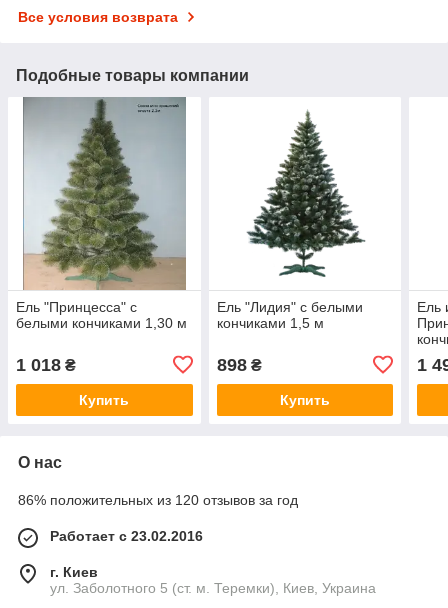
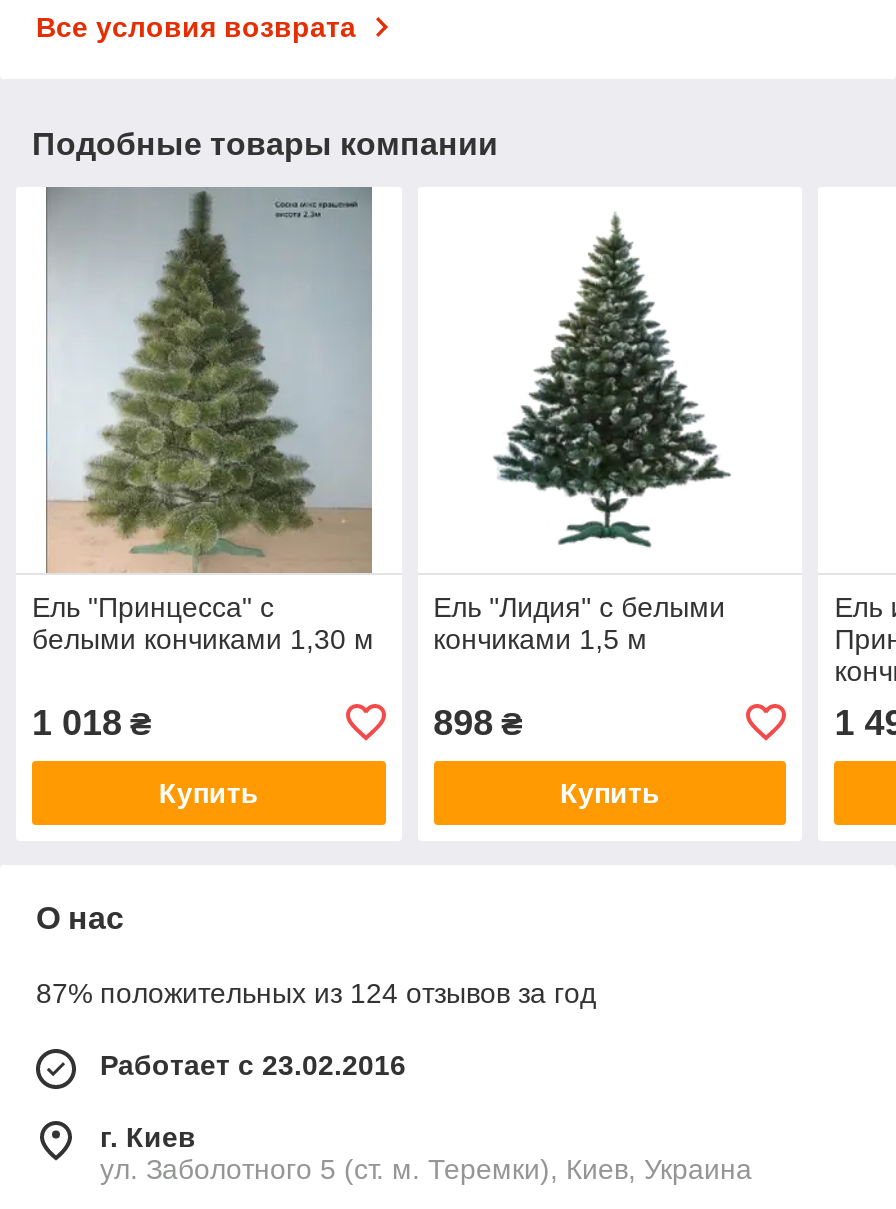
[18,492,298,508] 86% положительных из 120 отзывов за год -> [36,977,596,1009] 87% положительных из 124 отзывов за год

